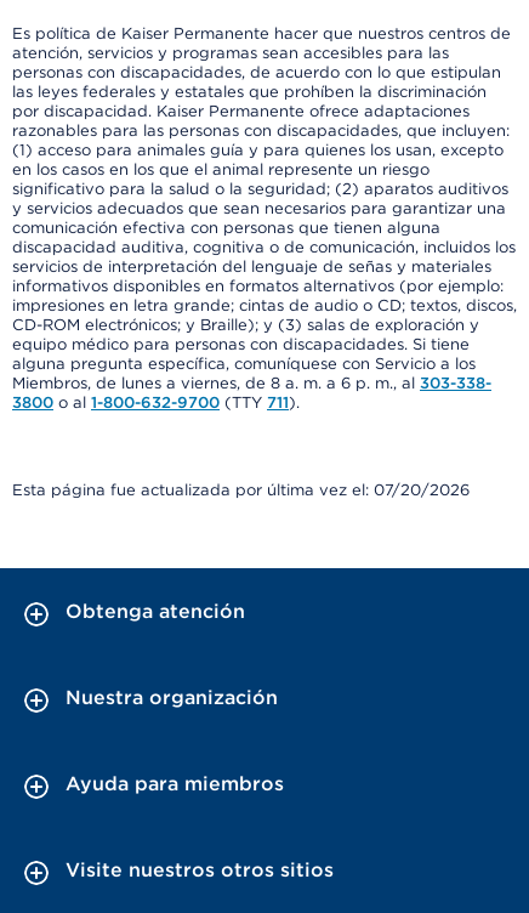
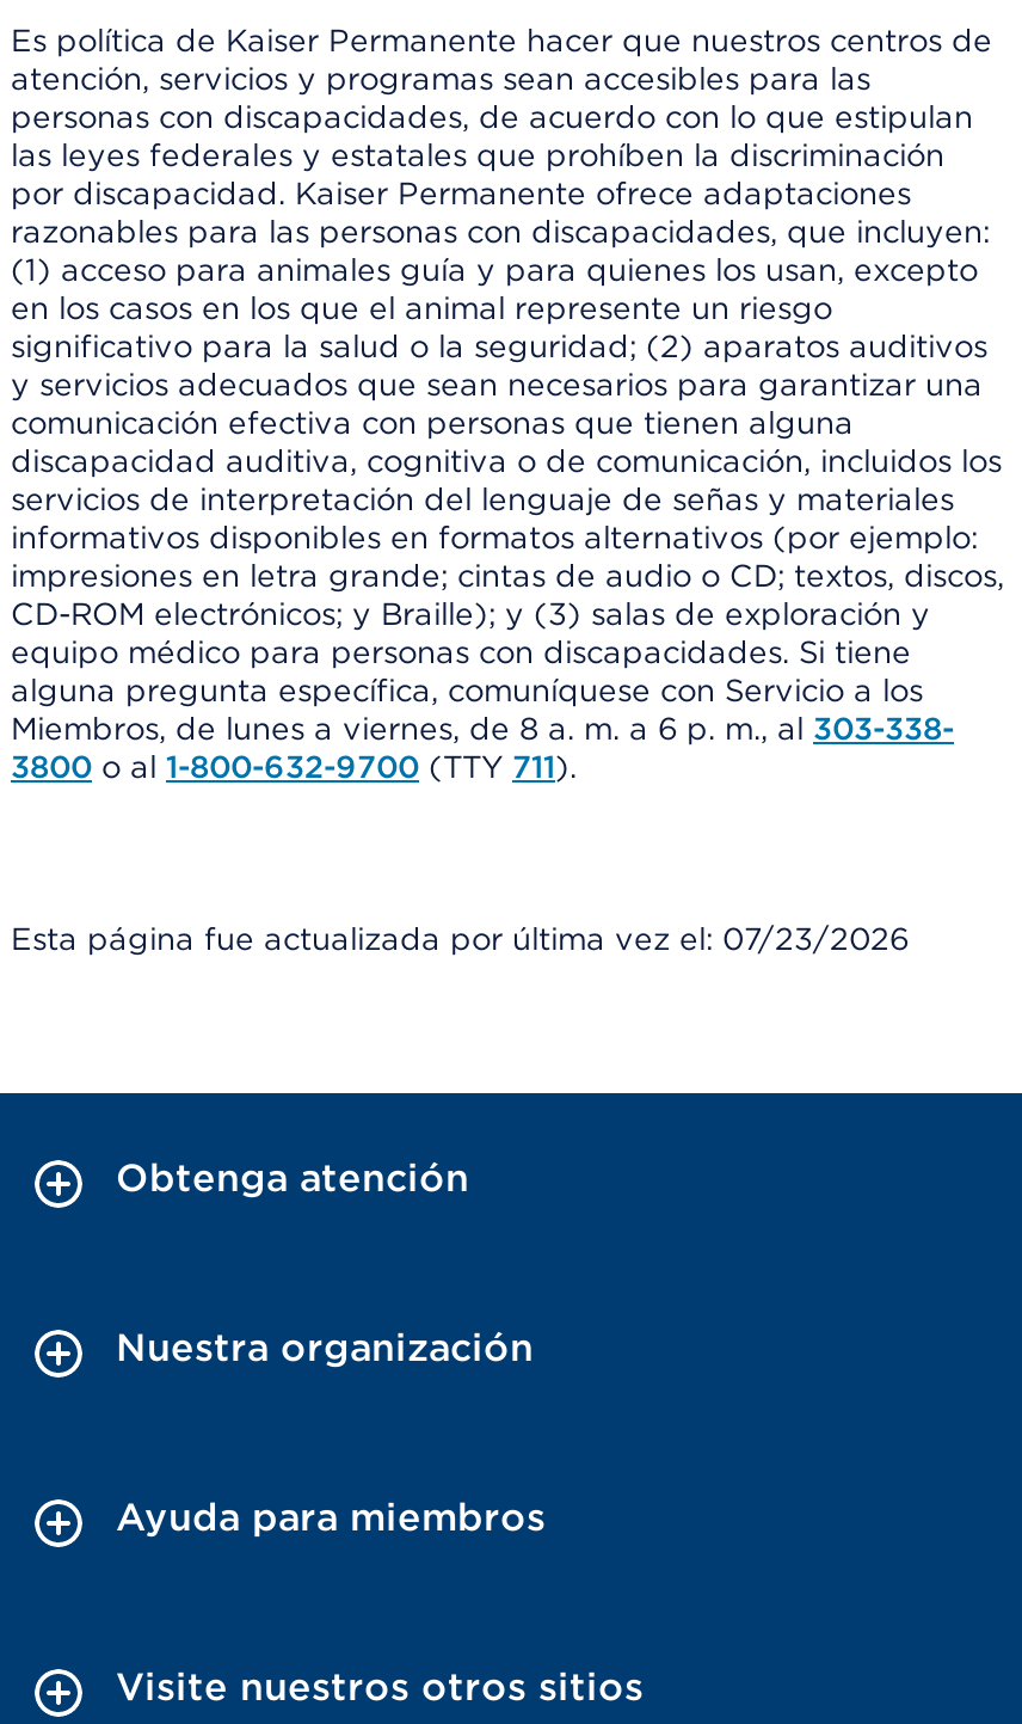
[12,481,470,499] Esta página fue actualizada por última vez el: 07/20/2026 -> [11,921,909,957] Esta página fue actualizada por última vez el: 07/23/2026

